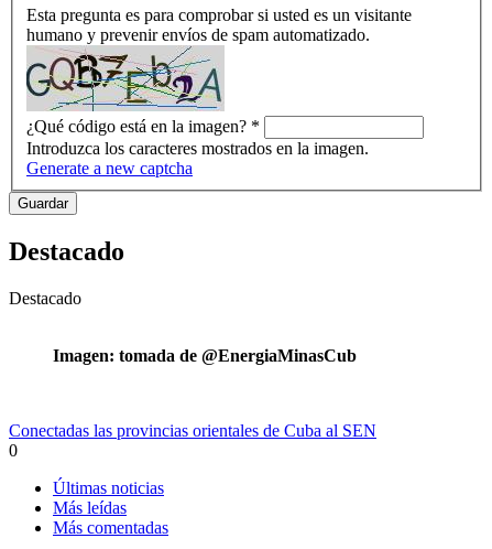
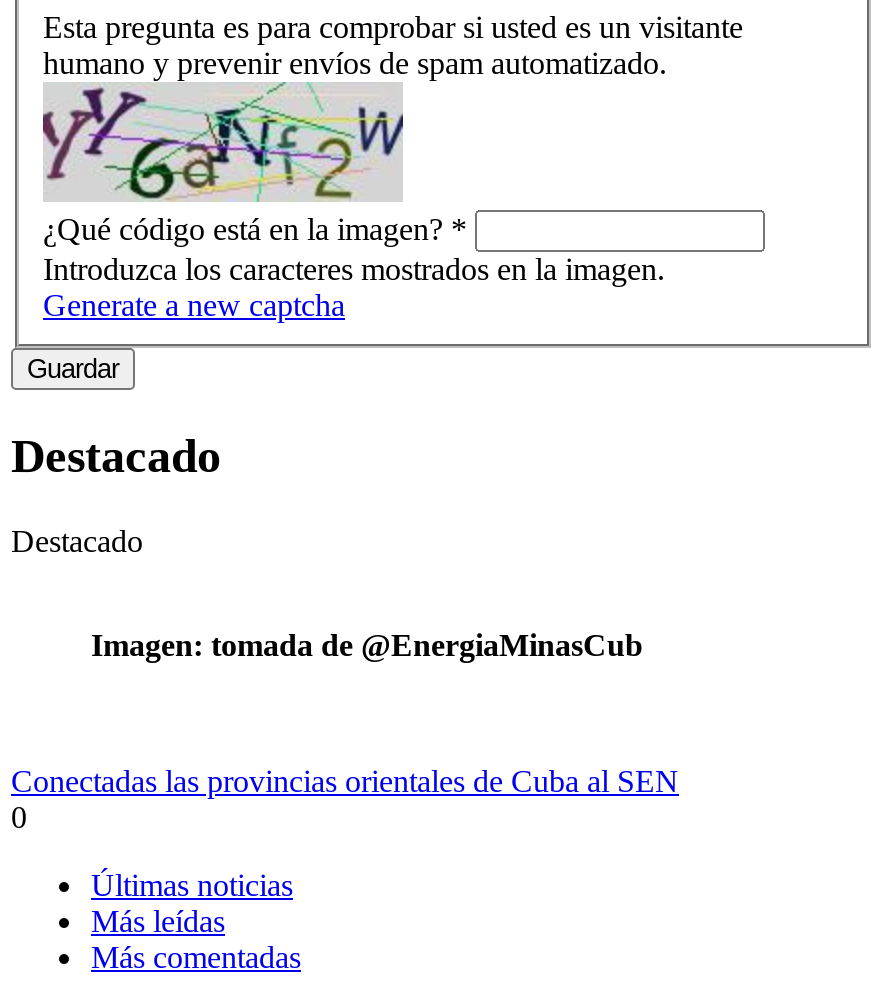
[25,47,225,111] [image] -> [41,86,405,200] [image]

